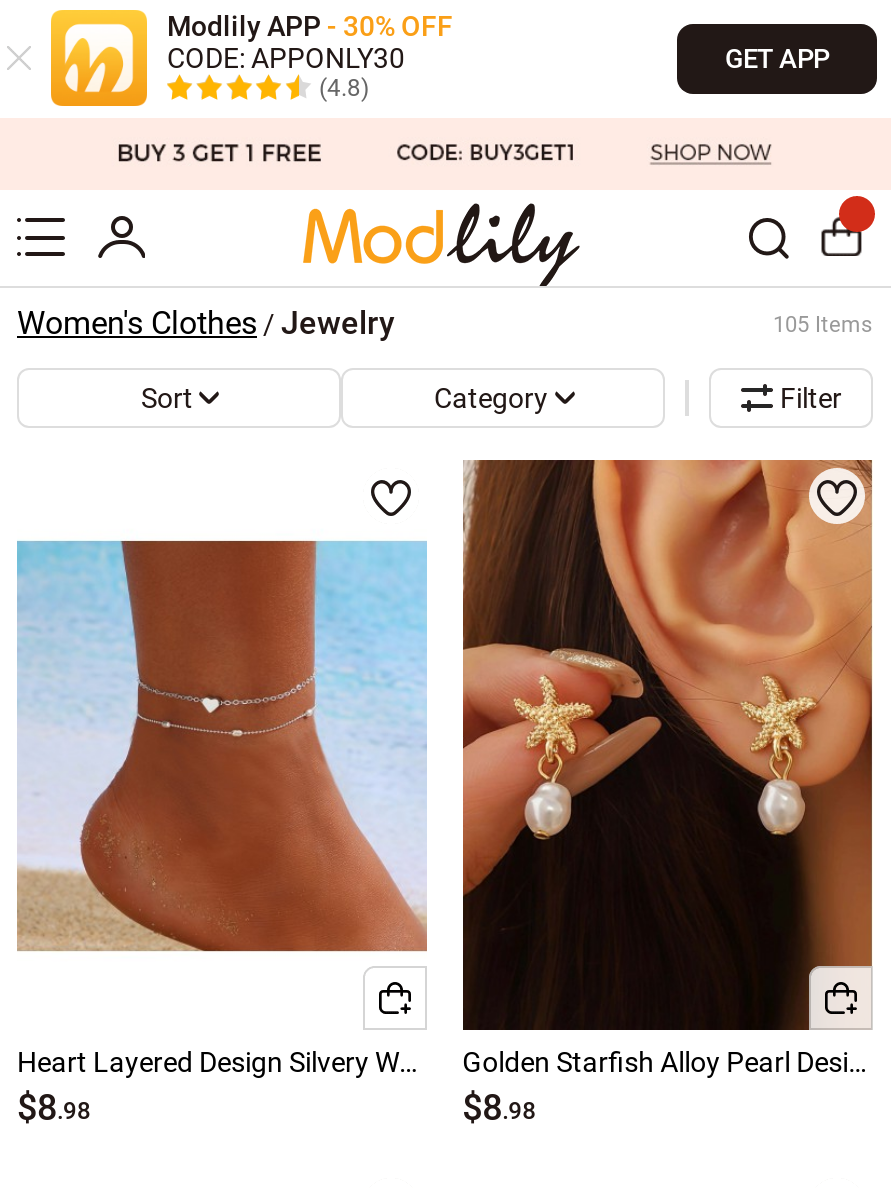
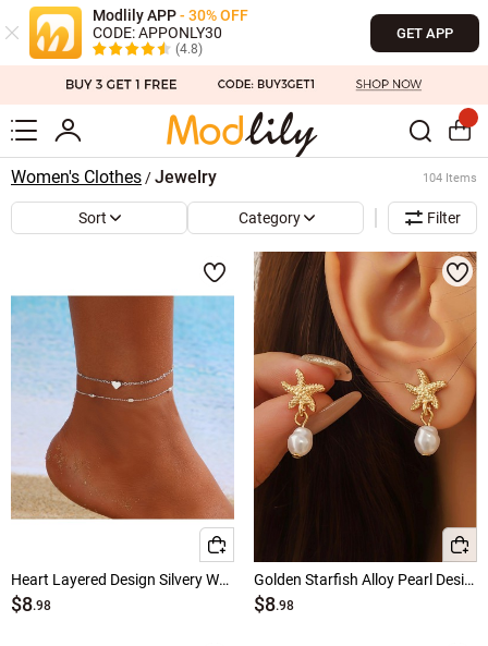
[773,313,873,339] 105 Items -> [423,171,477,186] 104 Items

